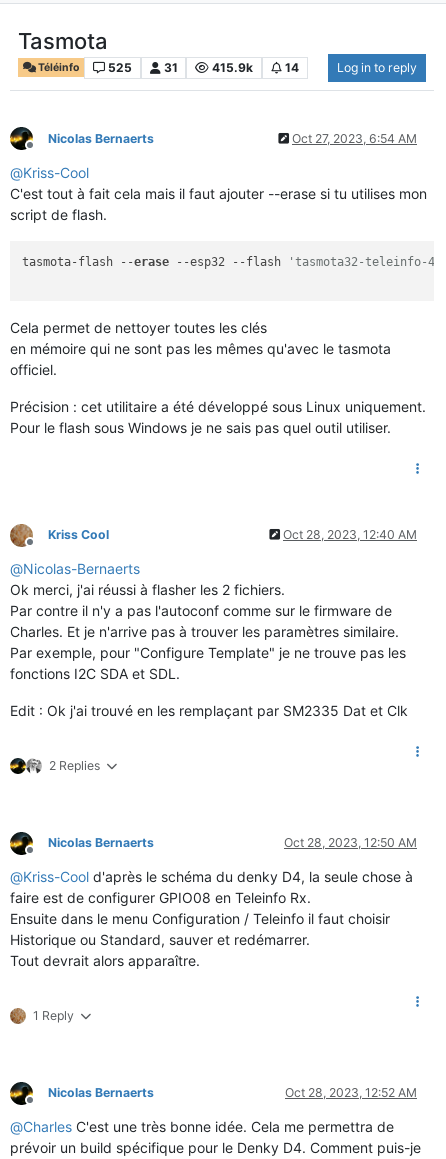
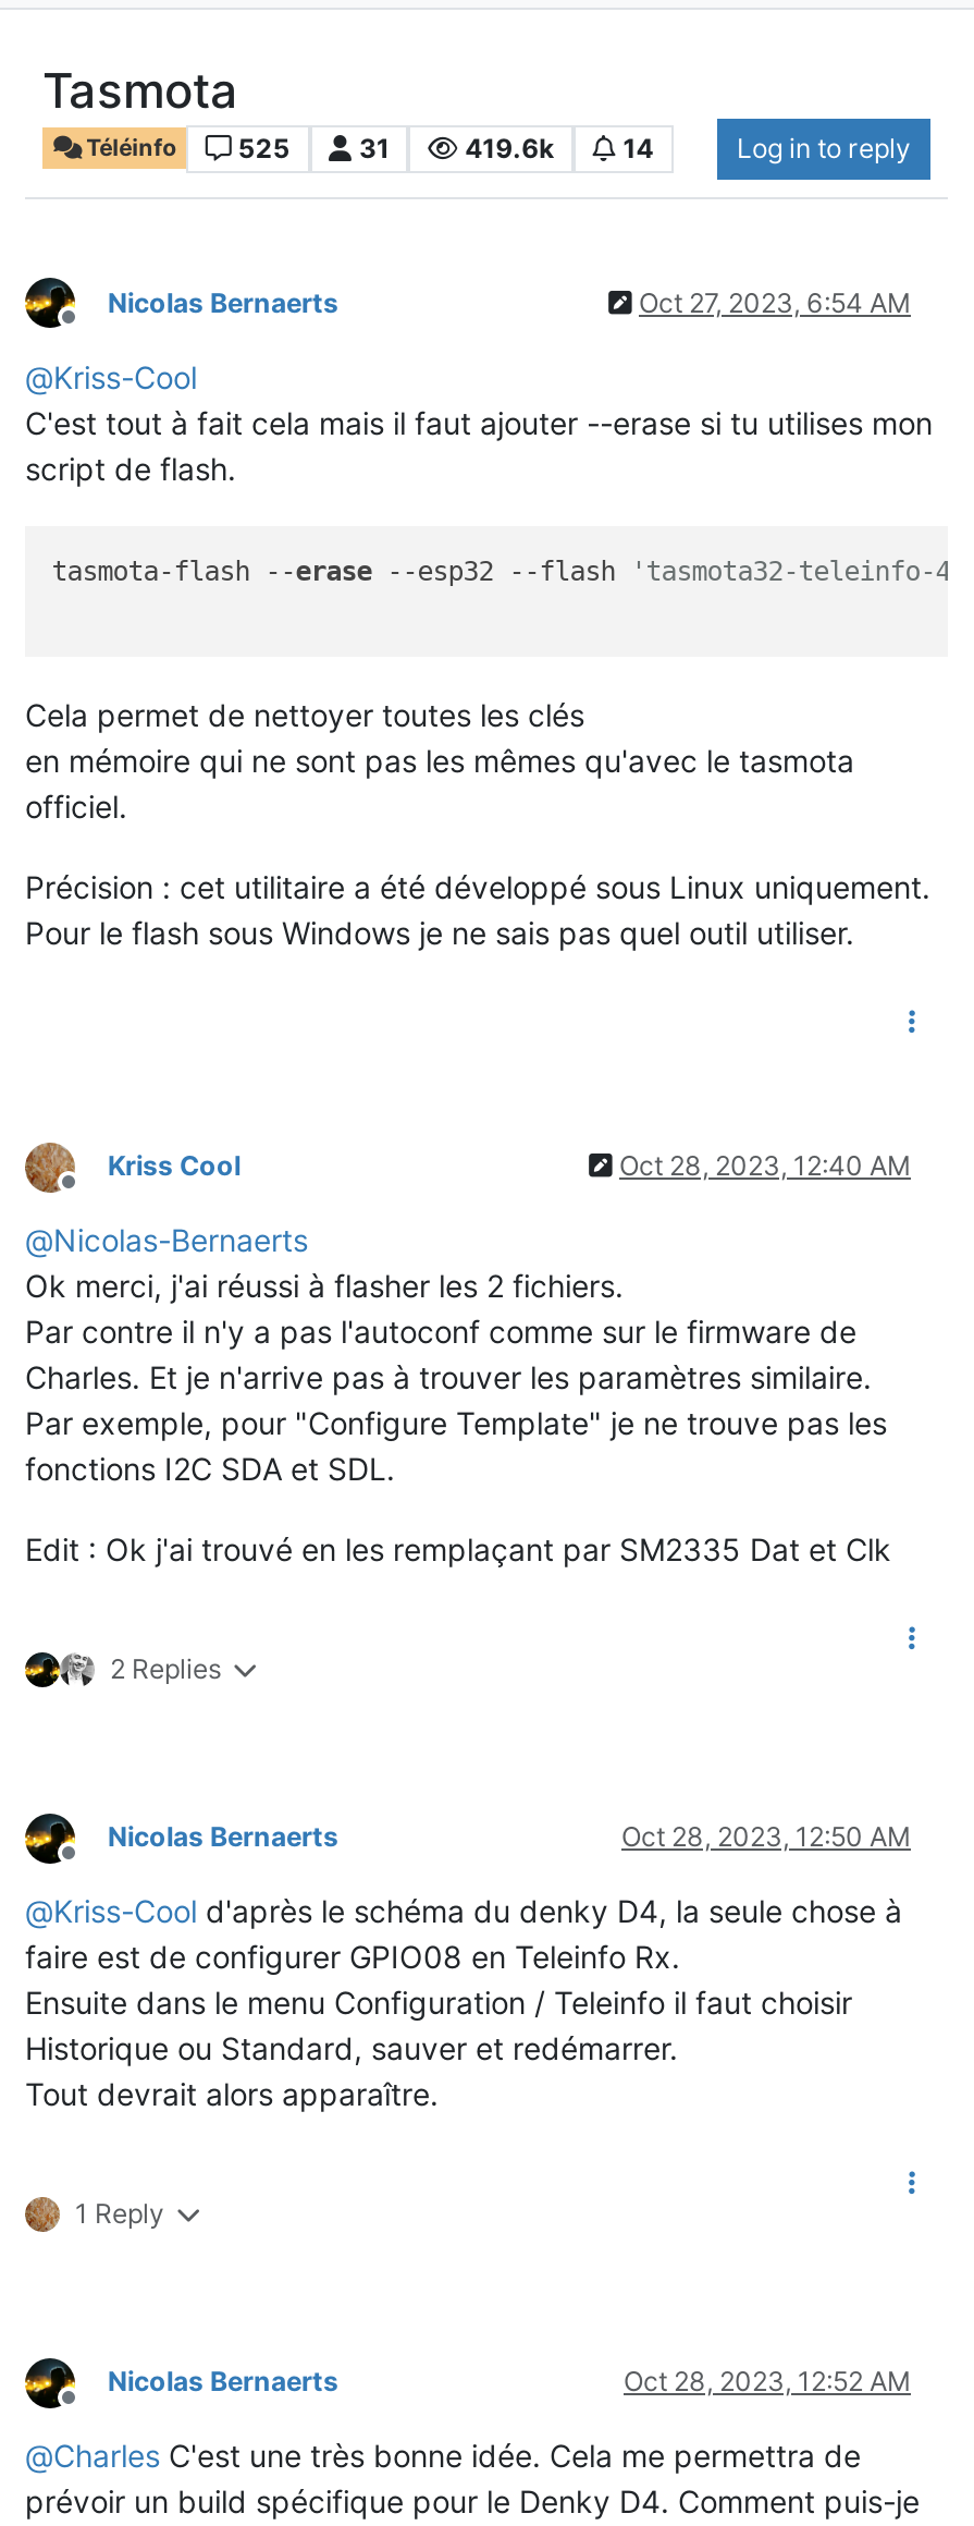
[212,60,253,75] 415.9k -> [465,131,554,164] 419.6k

